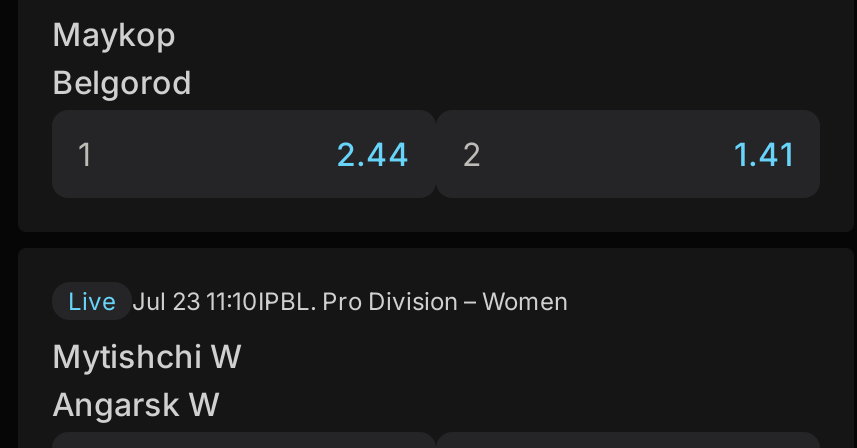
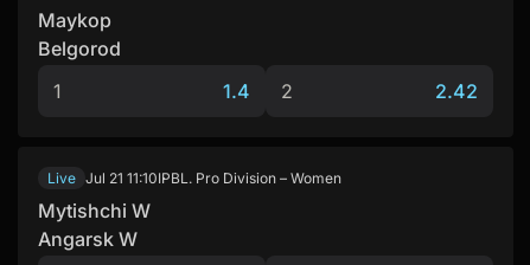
[336,134,482,174] 2.44 2 -> [223,79,293,103] 1.4 2
[734,134,794,174] 1.41 -> [435,79,478,103] 2.42
[68,285,568,316] Live Jul 23 11:10IPBL. Pro Division – Women -> [47,169,341,187] Live Jul 21 11:10IPBL. Pro Division – Women

